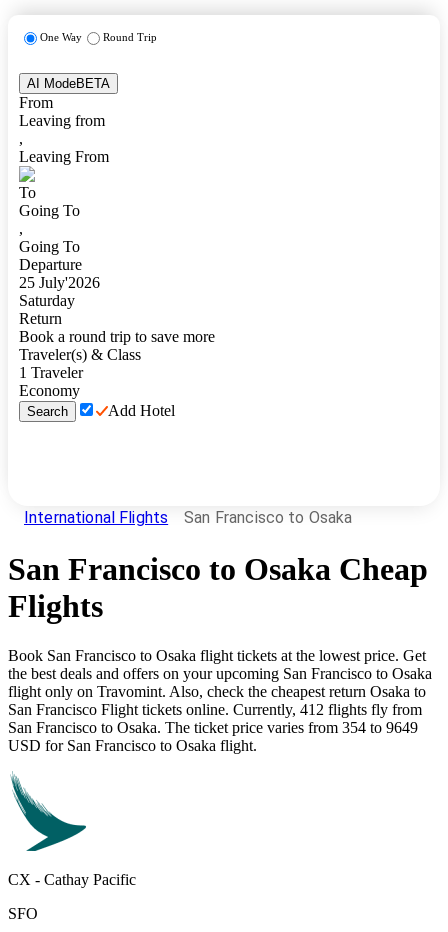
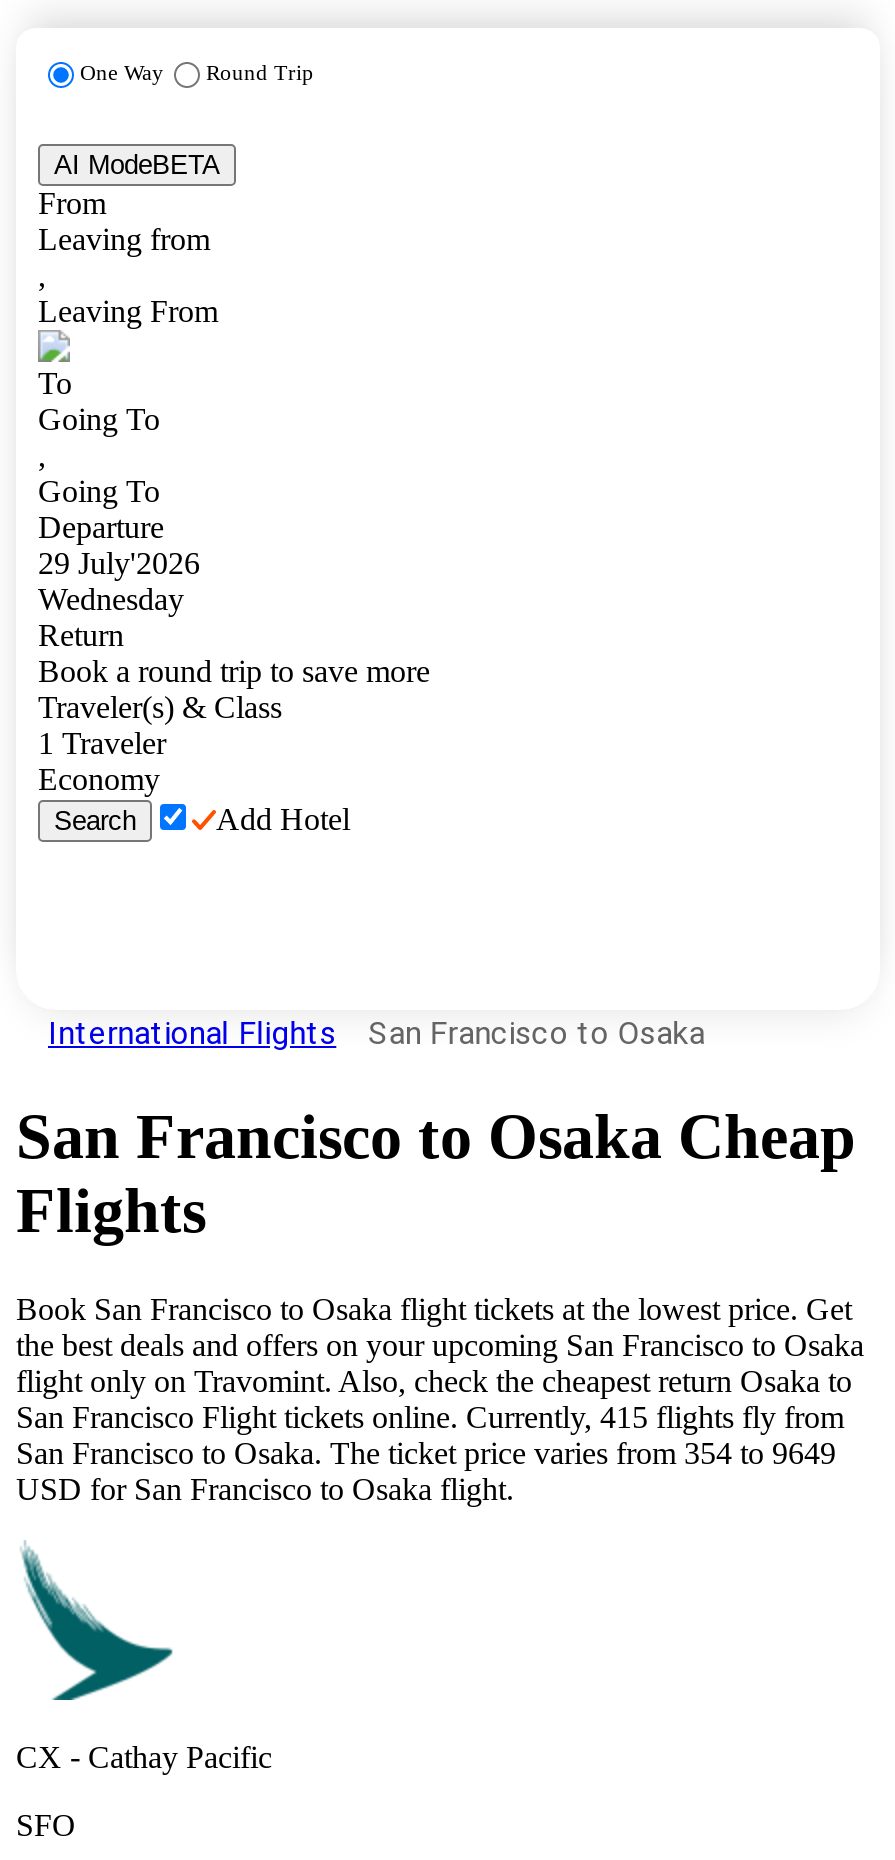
[19,274,100,309] 25 July'2026 | Saturday -> [38,546,200,616] 29 July'2026 | Wednesday
[8,701,422,718] San Francisco Flight tickets online. Currently, 412 flights fly from -> [16,1399,844,1433] San Francisco Flight tickets online. Currently, 415 flights fly from

